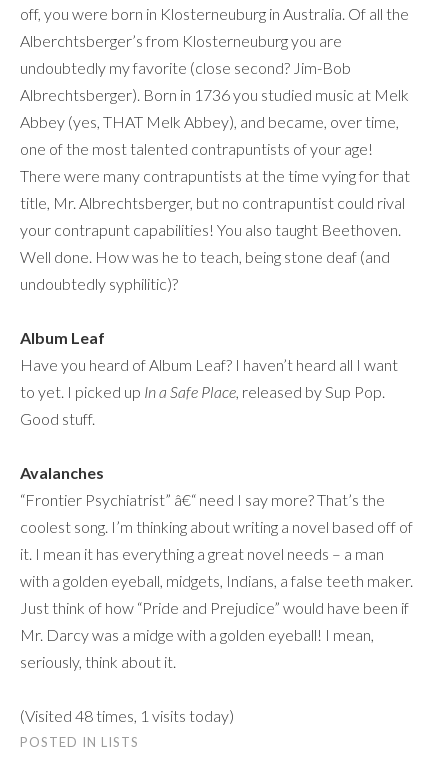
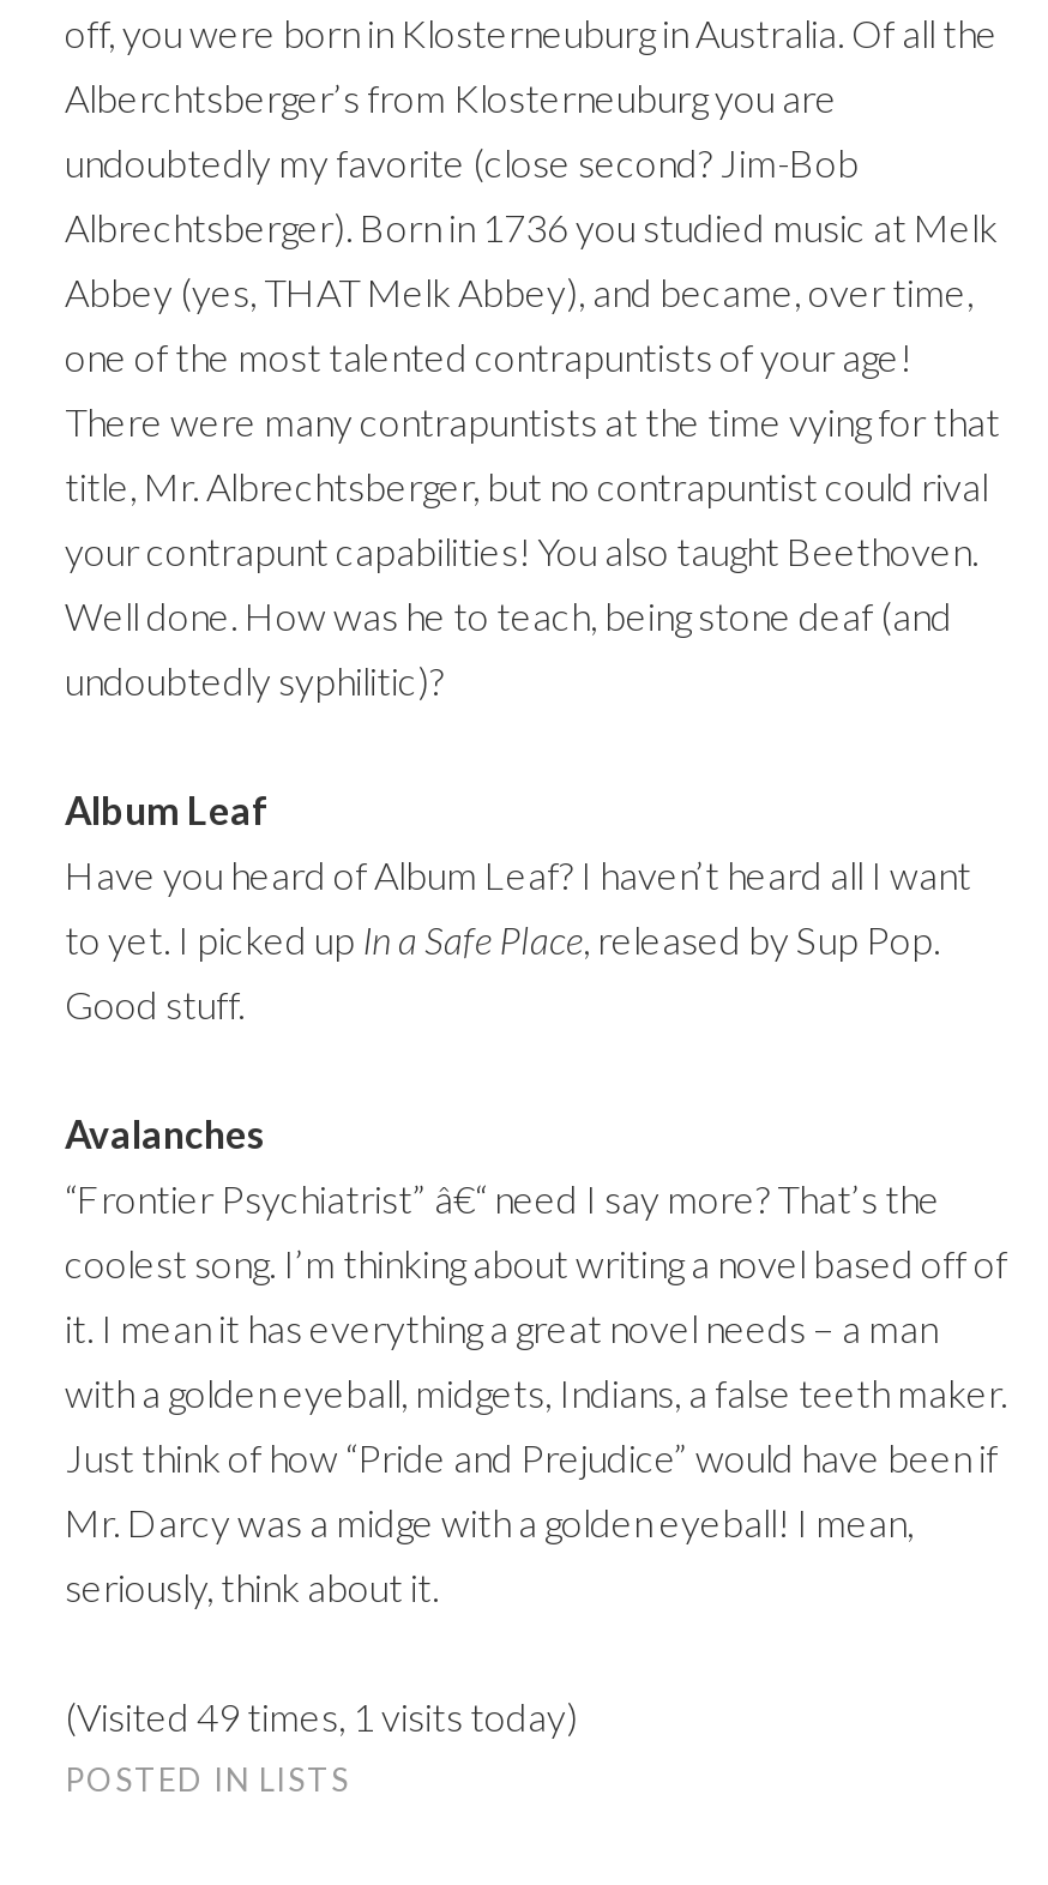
[20,706,234,725] (Visited 48 times, 1 visits today) -> [65,1693,578,1739] (Visited 49 times, 1 visits today)

